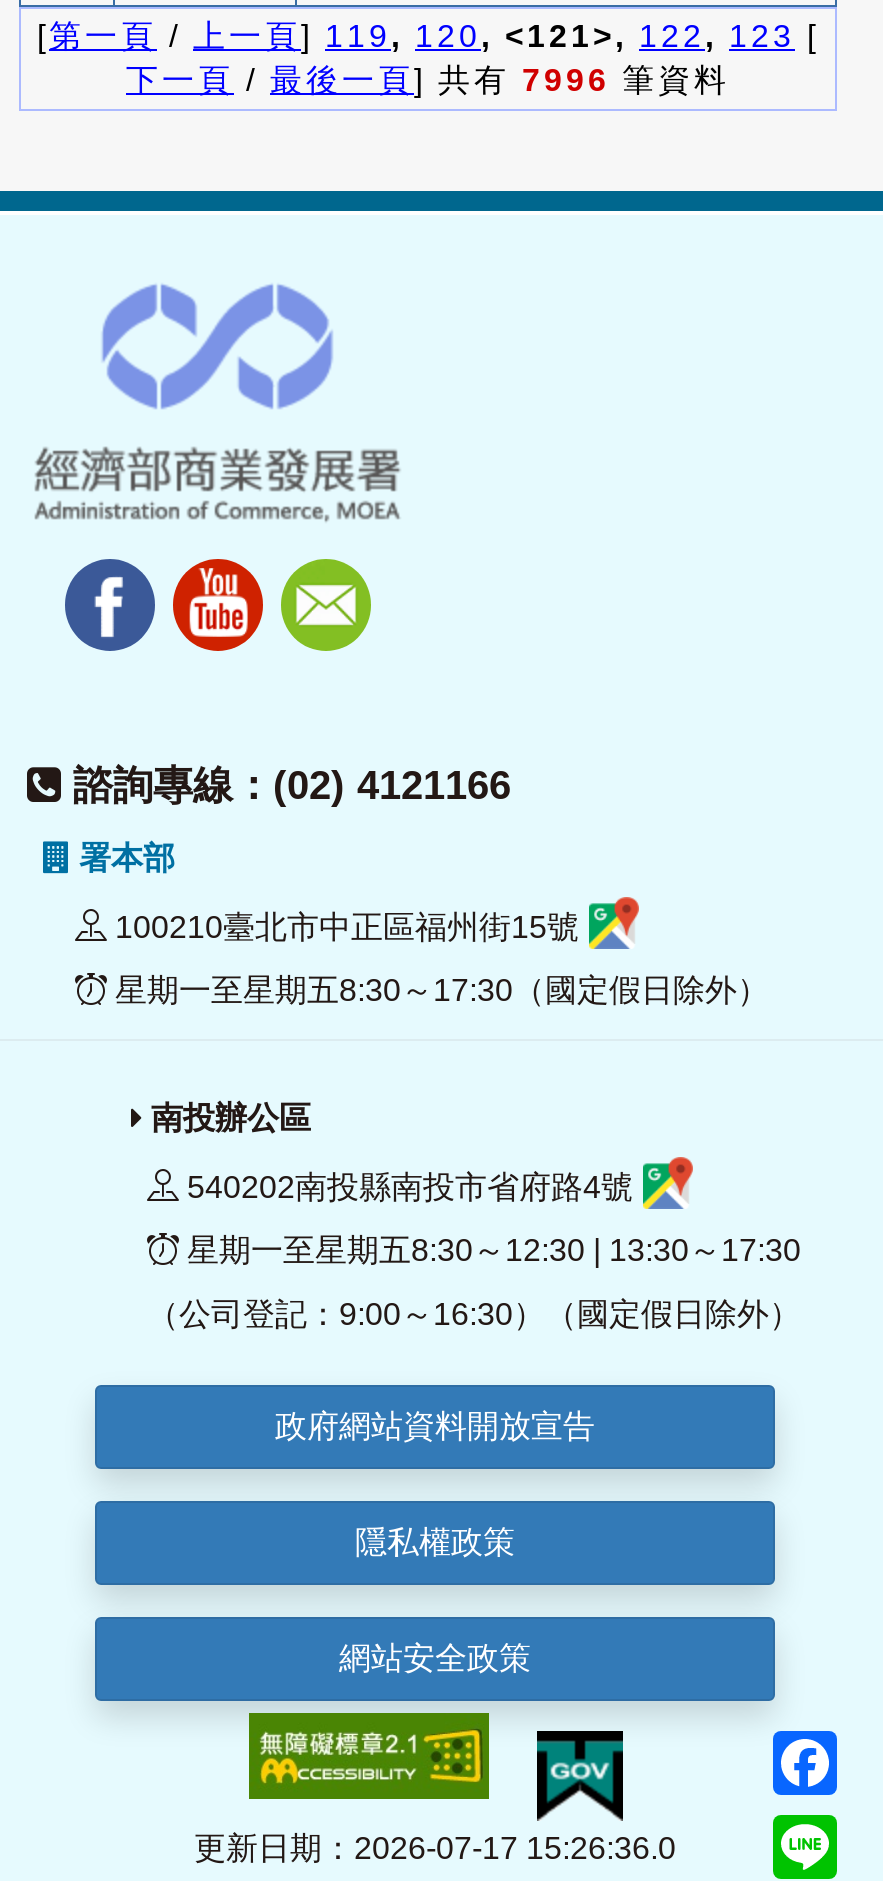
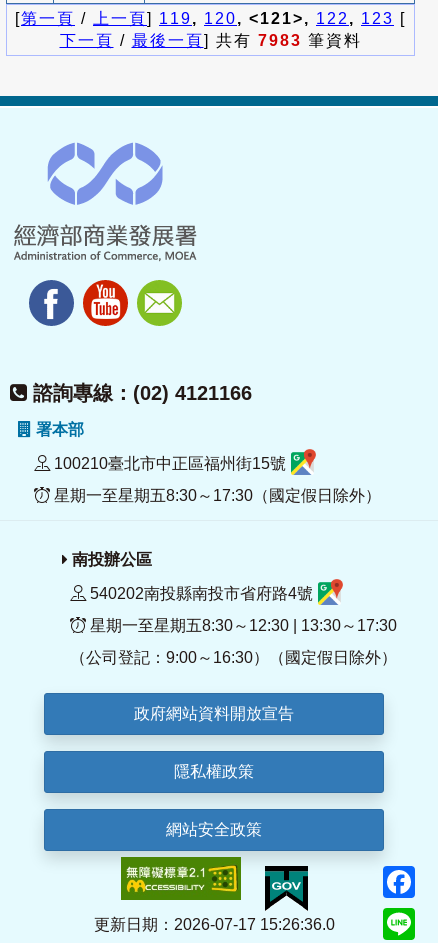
[126,63,730,97] 下一頁/最後一頁] 共有7996筆資料 -> [59,32,361,49] 下一頁/最後一頁] 共有7983筆資料

